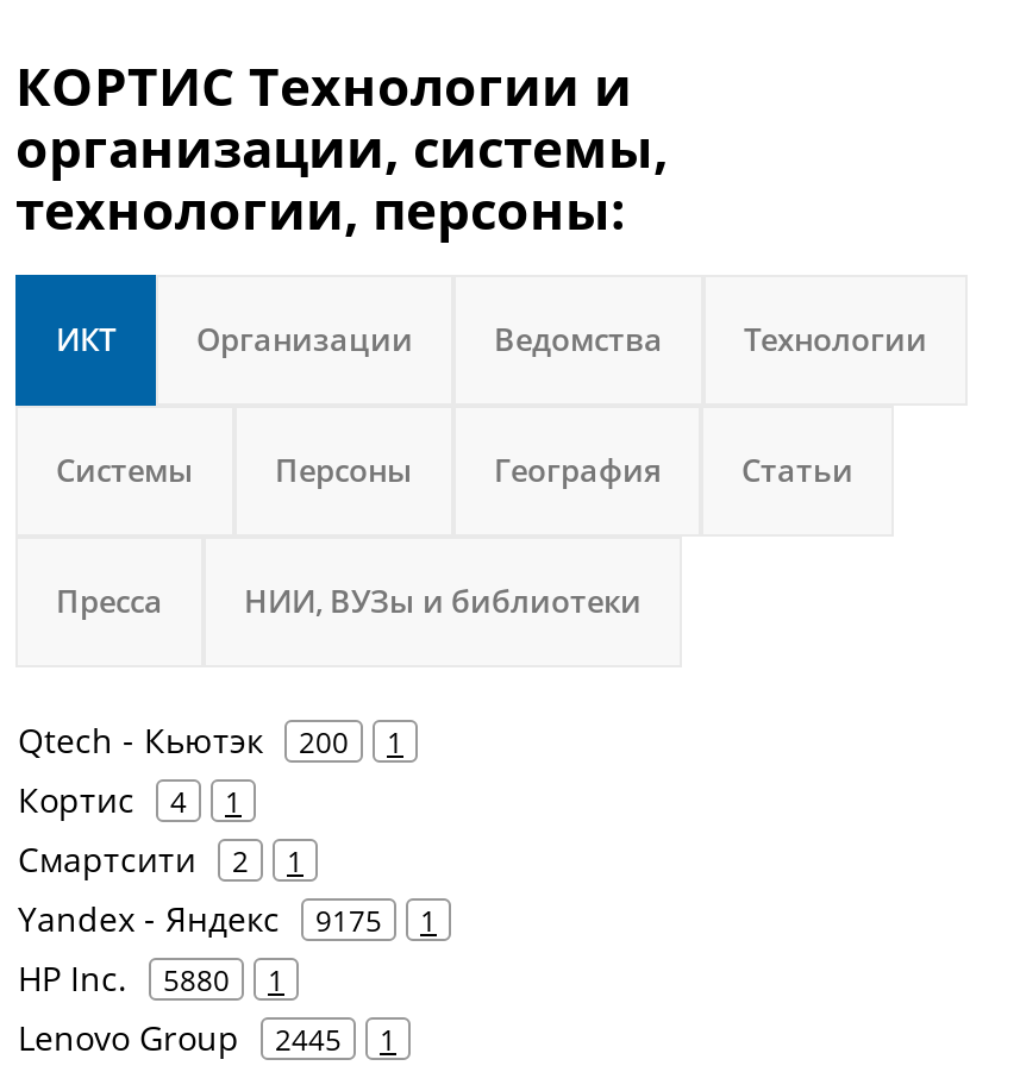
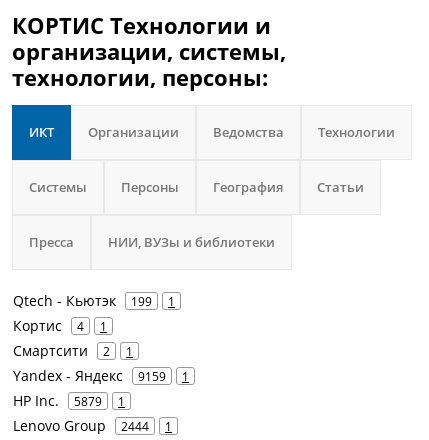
[18,718,403,763] Qtech - Кьютэк 200 1 -> [13,291,175,310] Qtech - Кьютэк 199 1
[18,897,437,942] Yandex - Яндекс 9175 1 -> [13,366,189,385] Yandex - Яндекс 9159 1
[18,956,284,1001] HP Inc. 5880 1 -> [13,391,125,410] HP Inc. 5879 1
[18,1016,396,1061] Lenovo Group 2445 1 -> [13,416,172,435] Lenovo Group 2444 1

